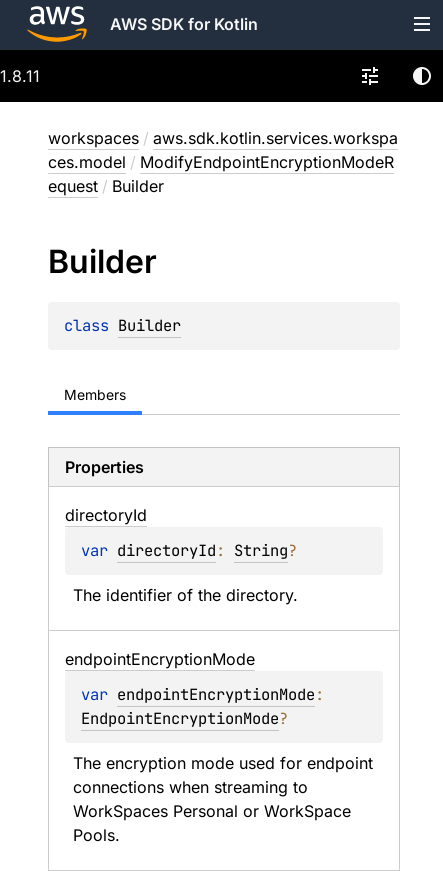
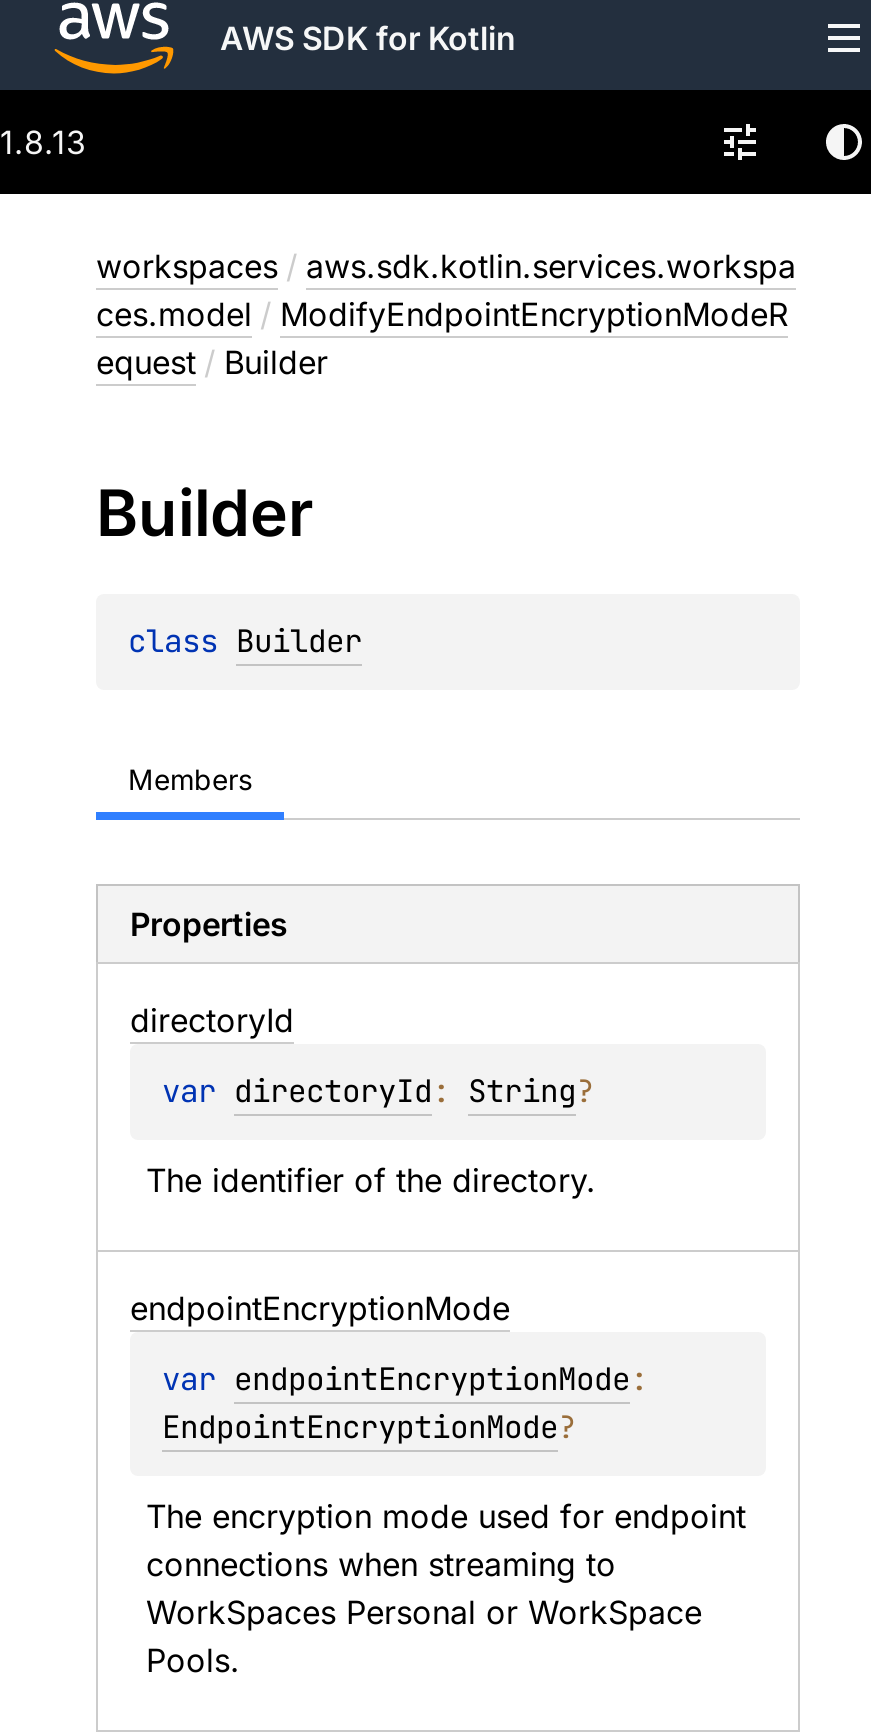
[0,66,40,86] 1.8.11 -> [0,122,86,162] 1.8.13

